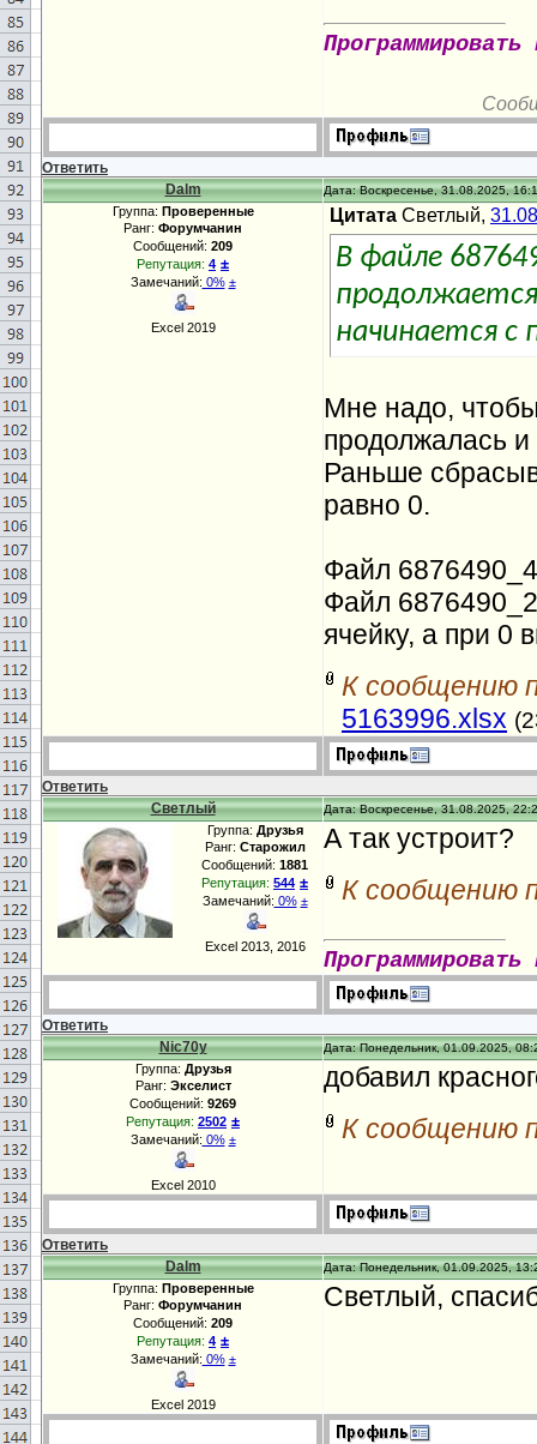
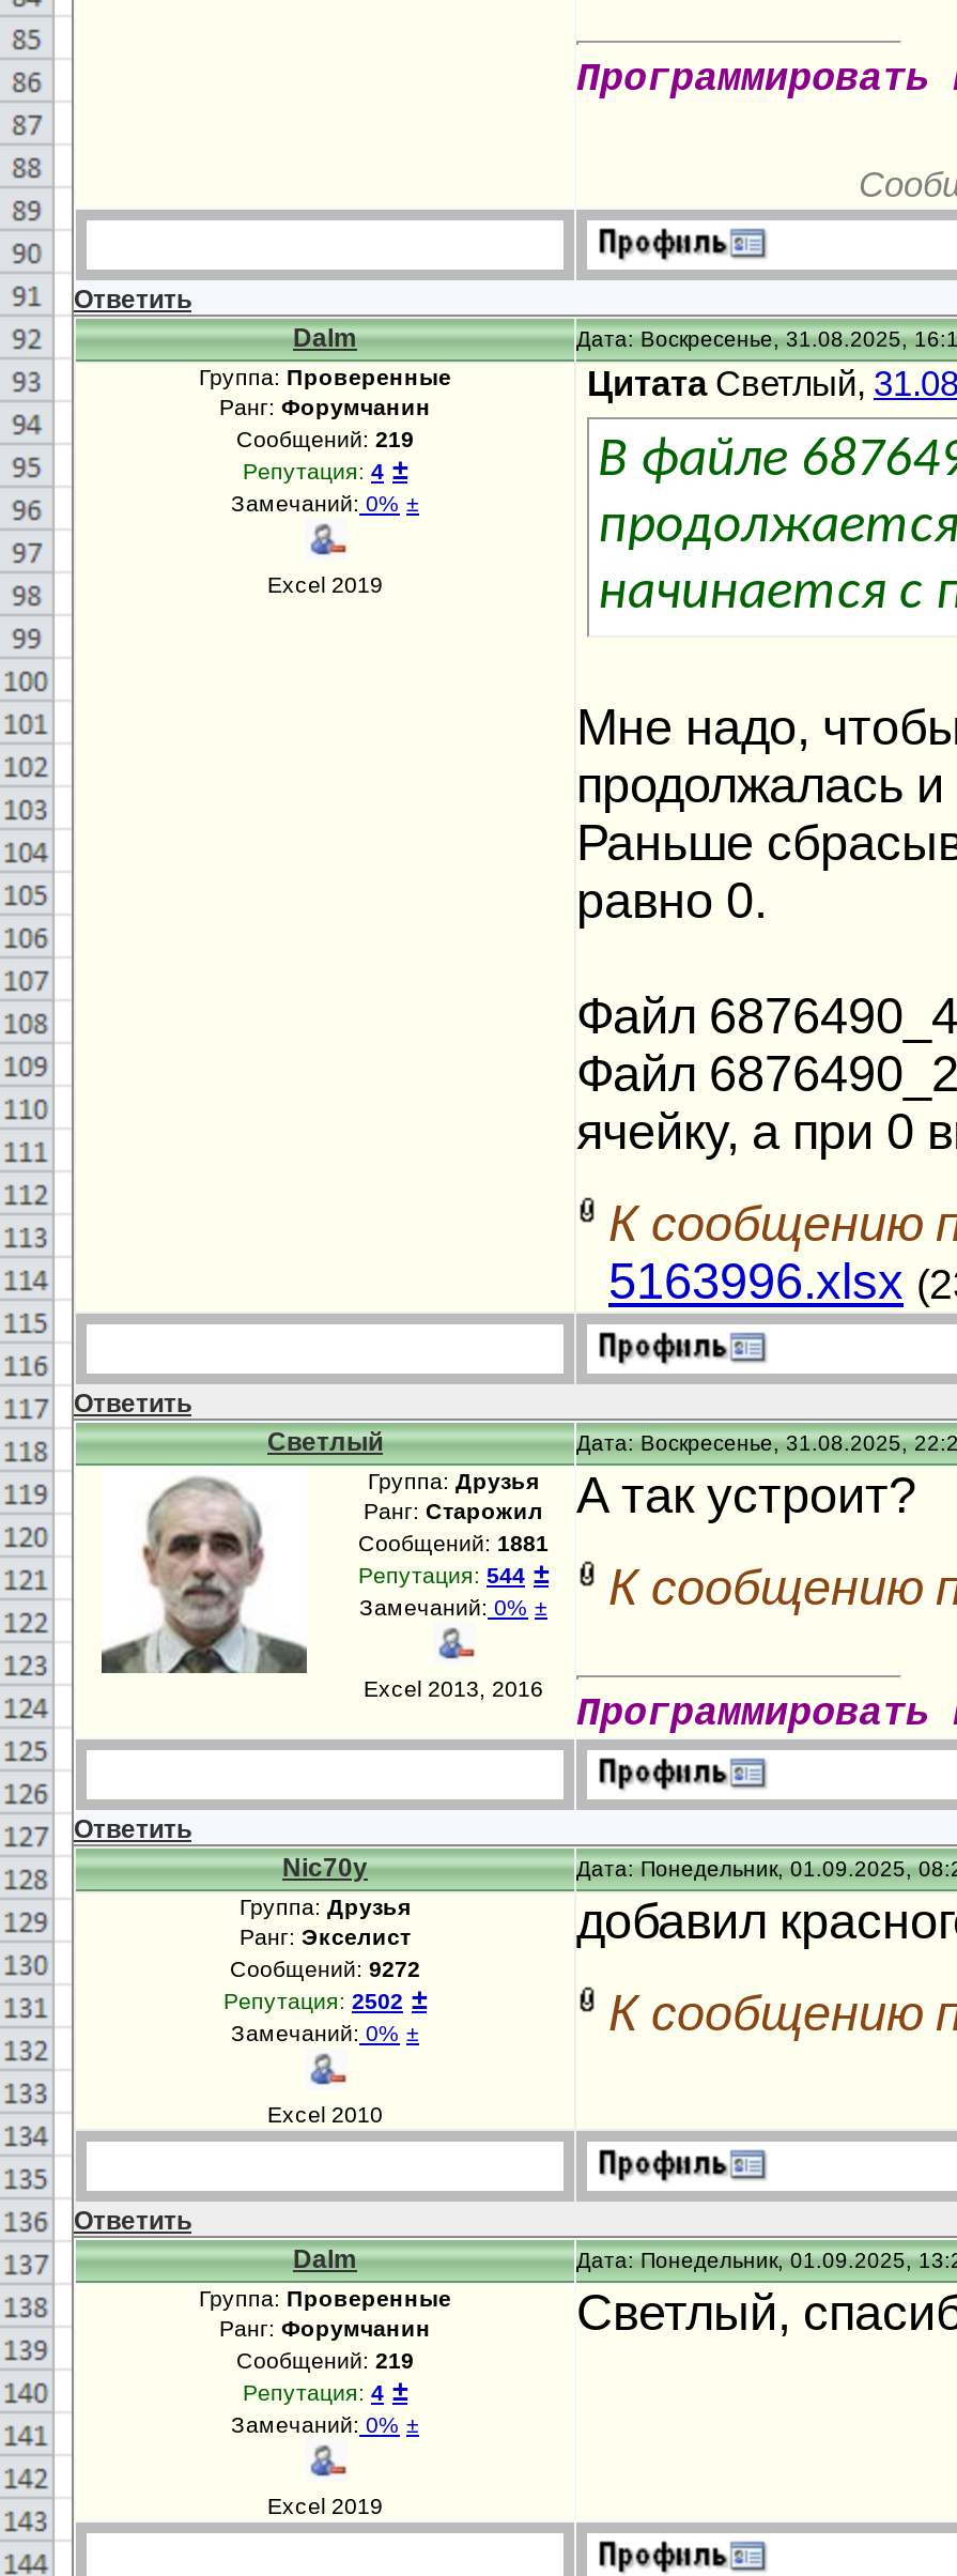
[133,239,233,253] Сообщений: 209 -> [236,426,414,451] Сообщений: 219
[129,1096,236,1111] Сообщений: 9269 -> [230,1956,420,1981] Сообщений: 9272
[133,1316,233,1330] Сообщений: 209 -> [236,2347,414,2373] Сообщений: 219

